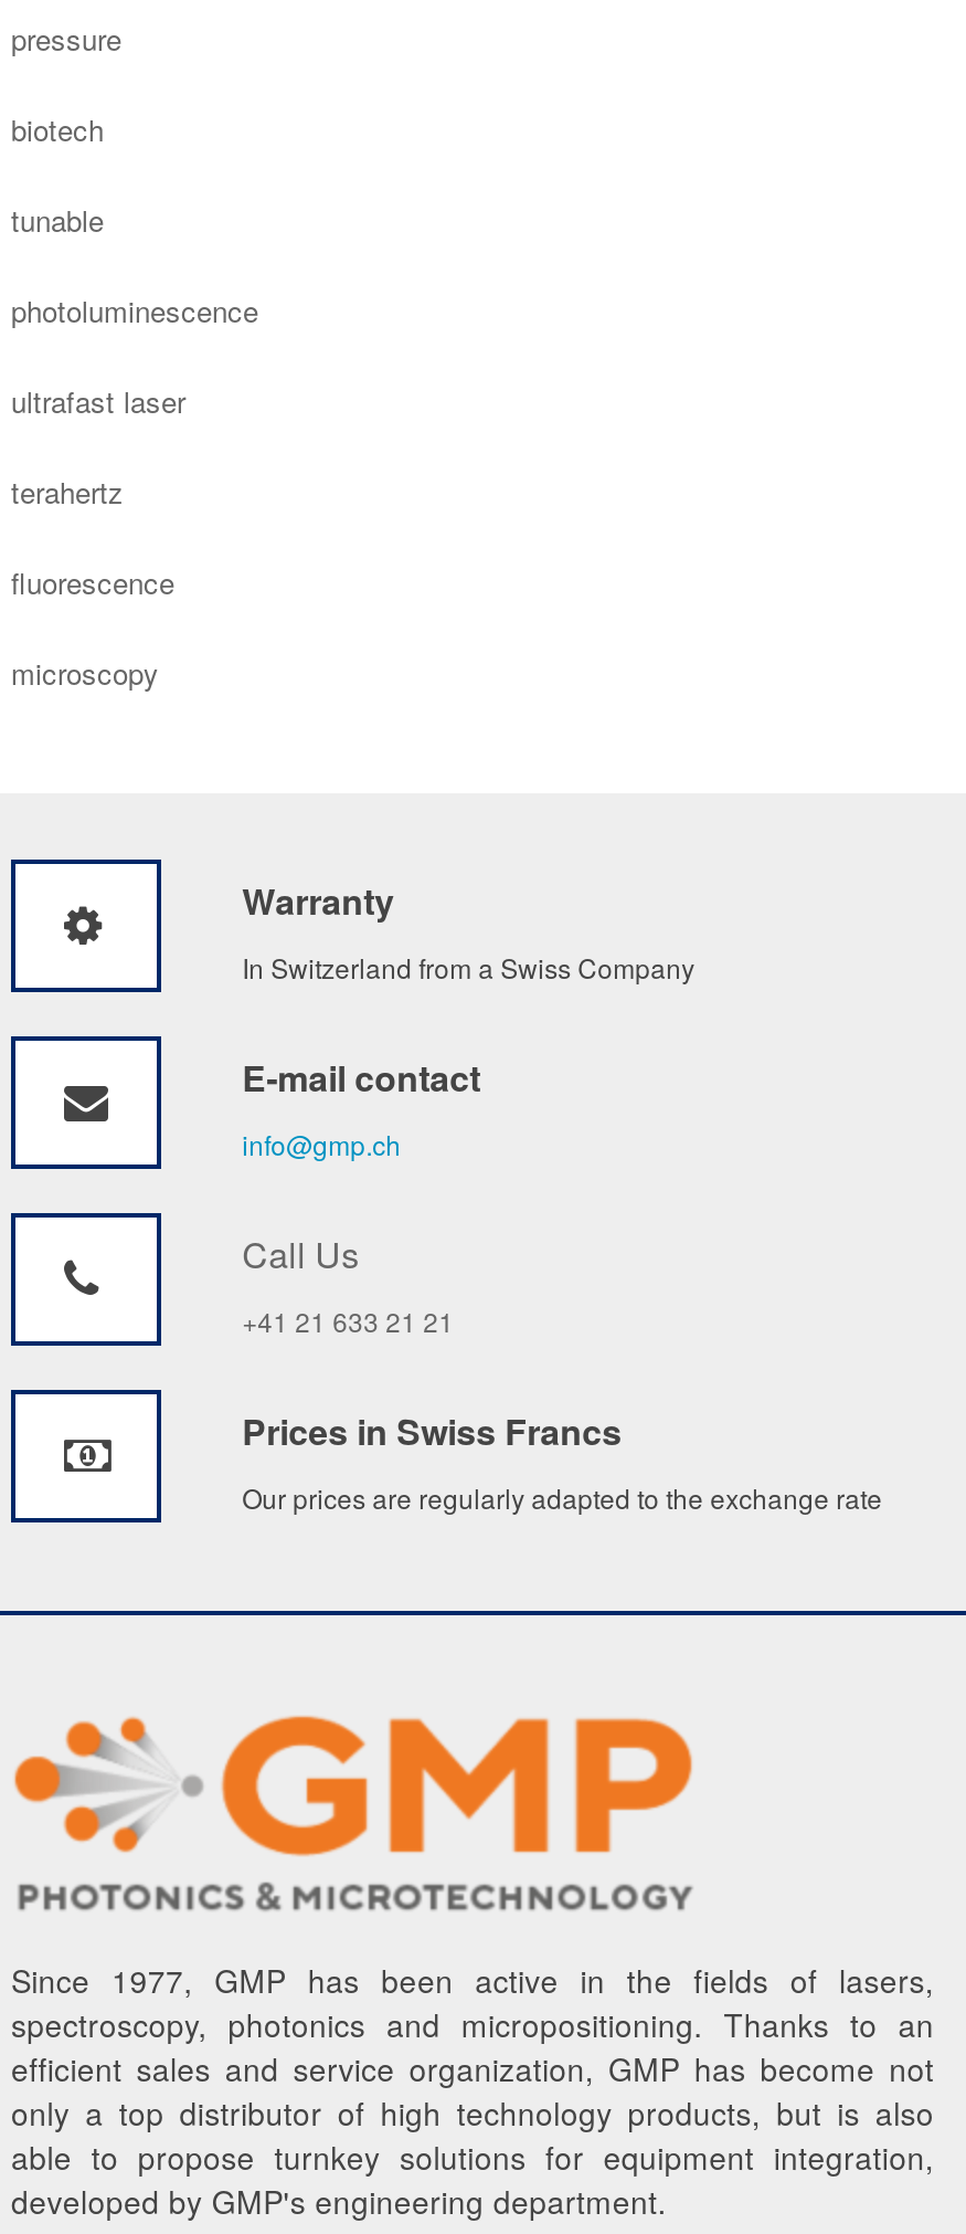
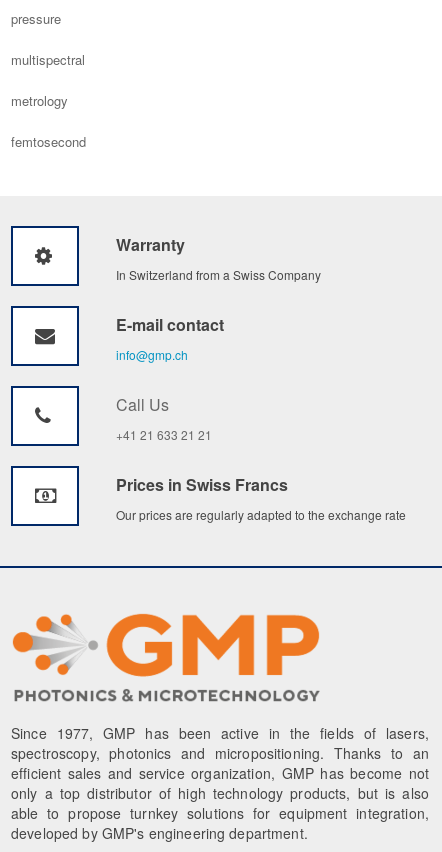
[11,108,258,694] biotech | tunable | photoluminescence | ultrafast laser | terahertz | fluorescence | microscopy -> [11,50,86,151] multispectral | metrology | femtosecond

